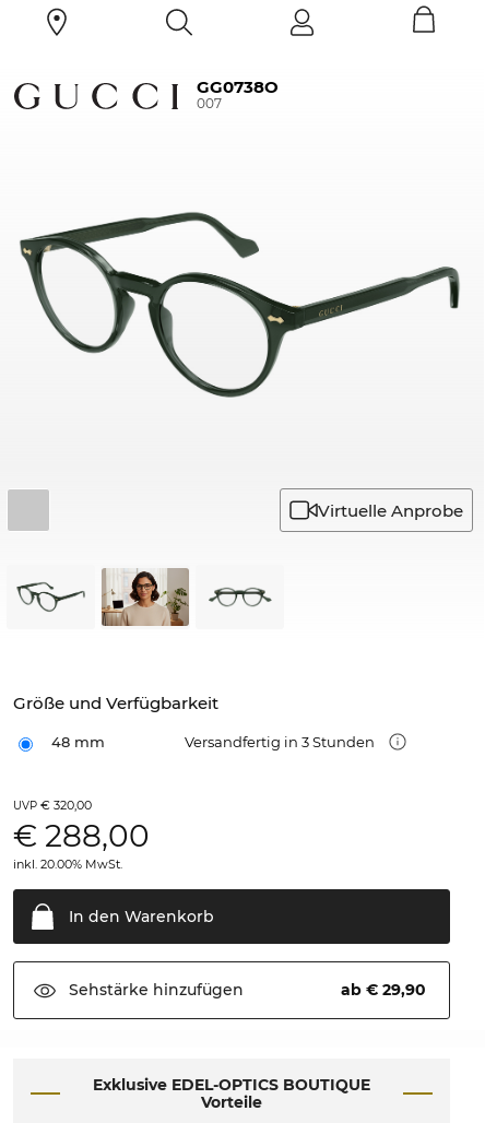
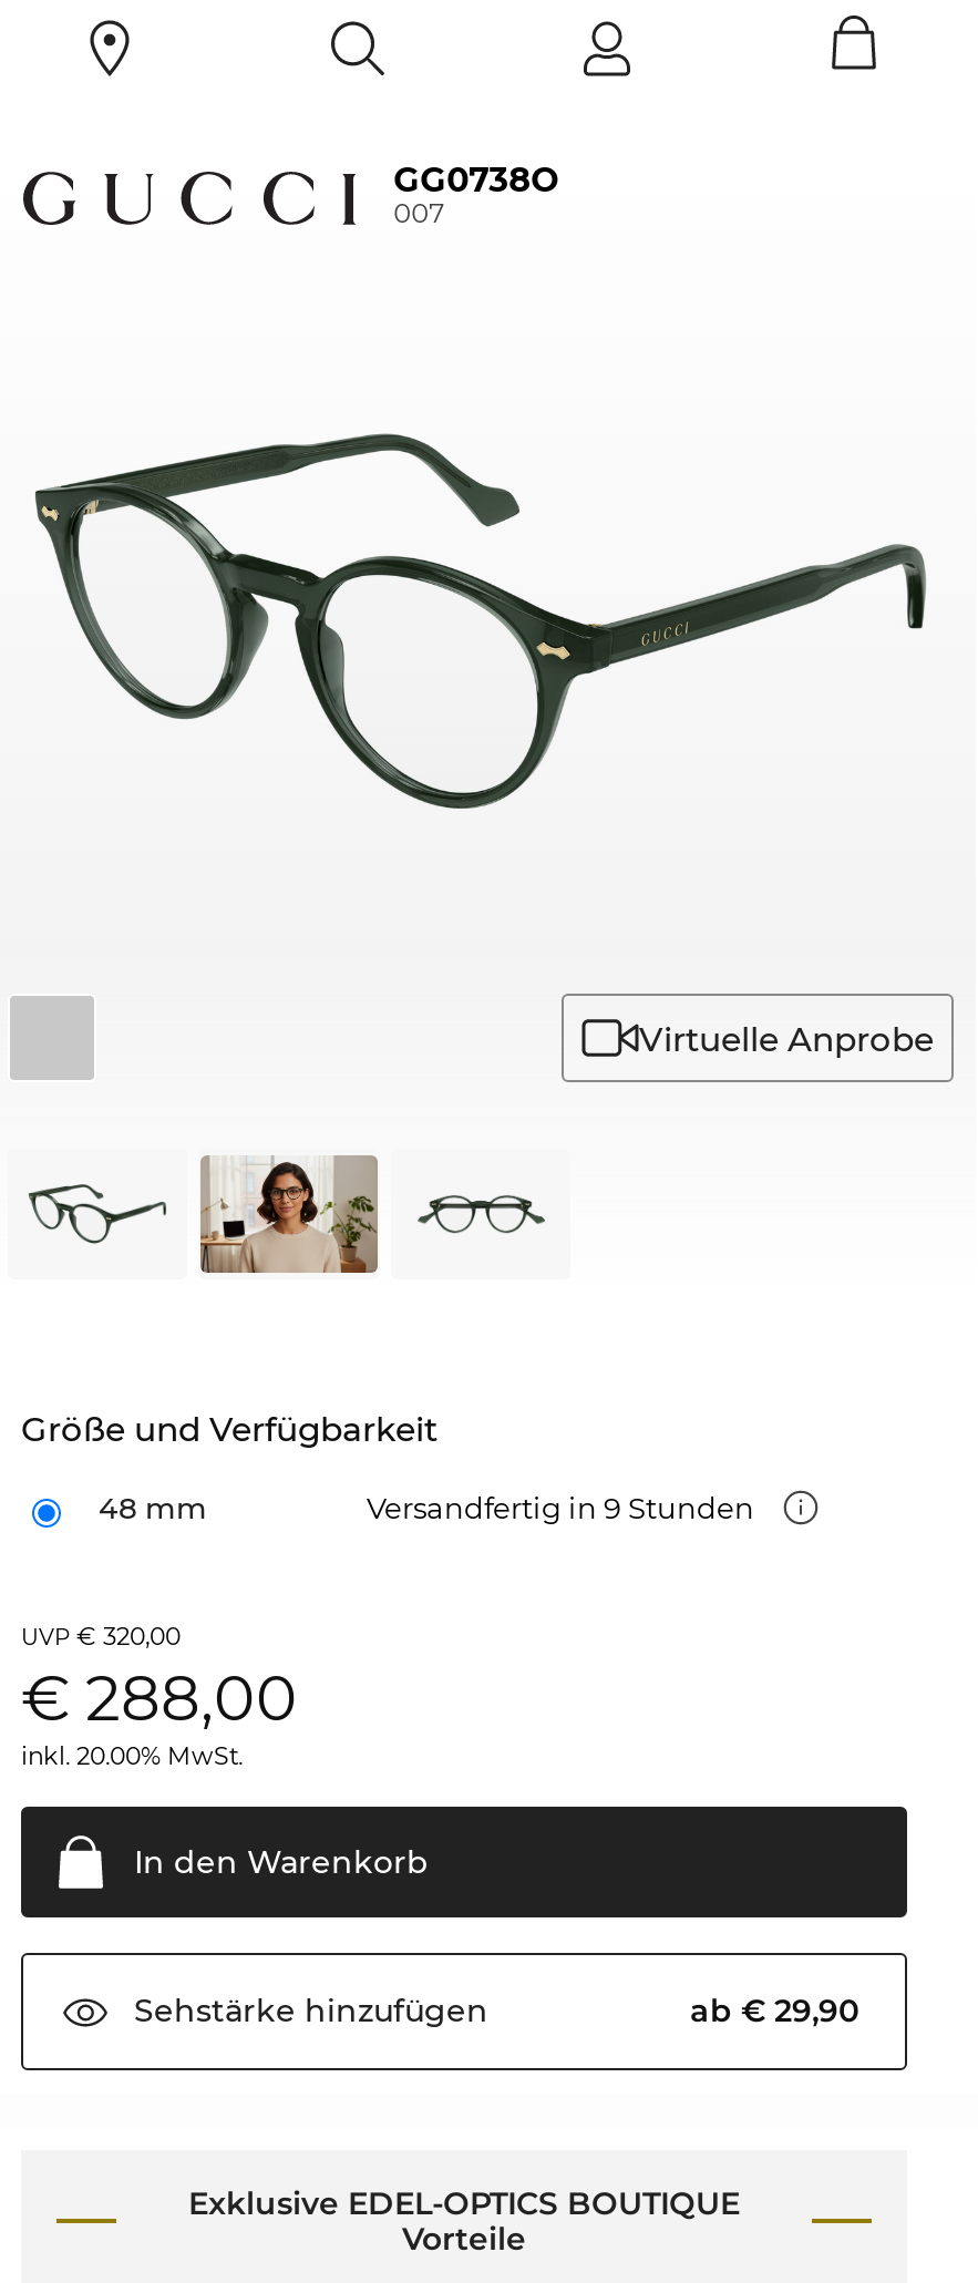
[185,733,378,750] Versandfertig in 3 Stunden -> [367,1489,761,1524] Versandfertig in 9 Stunden

